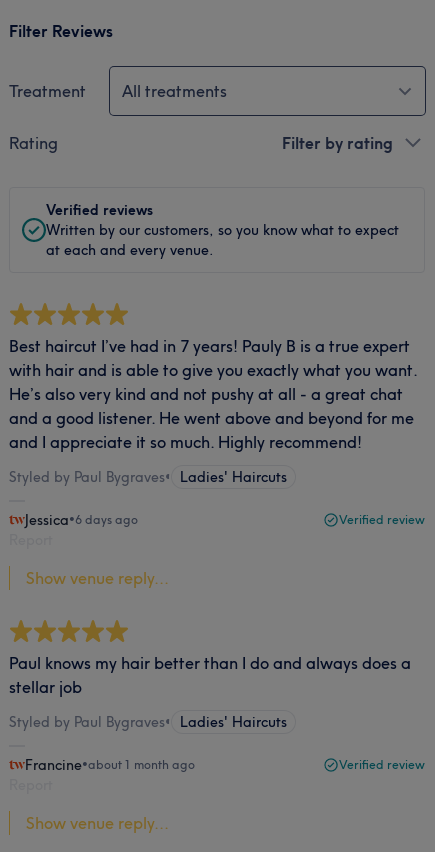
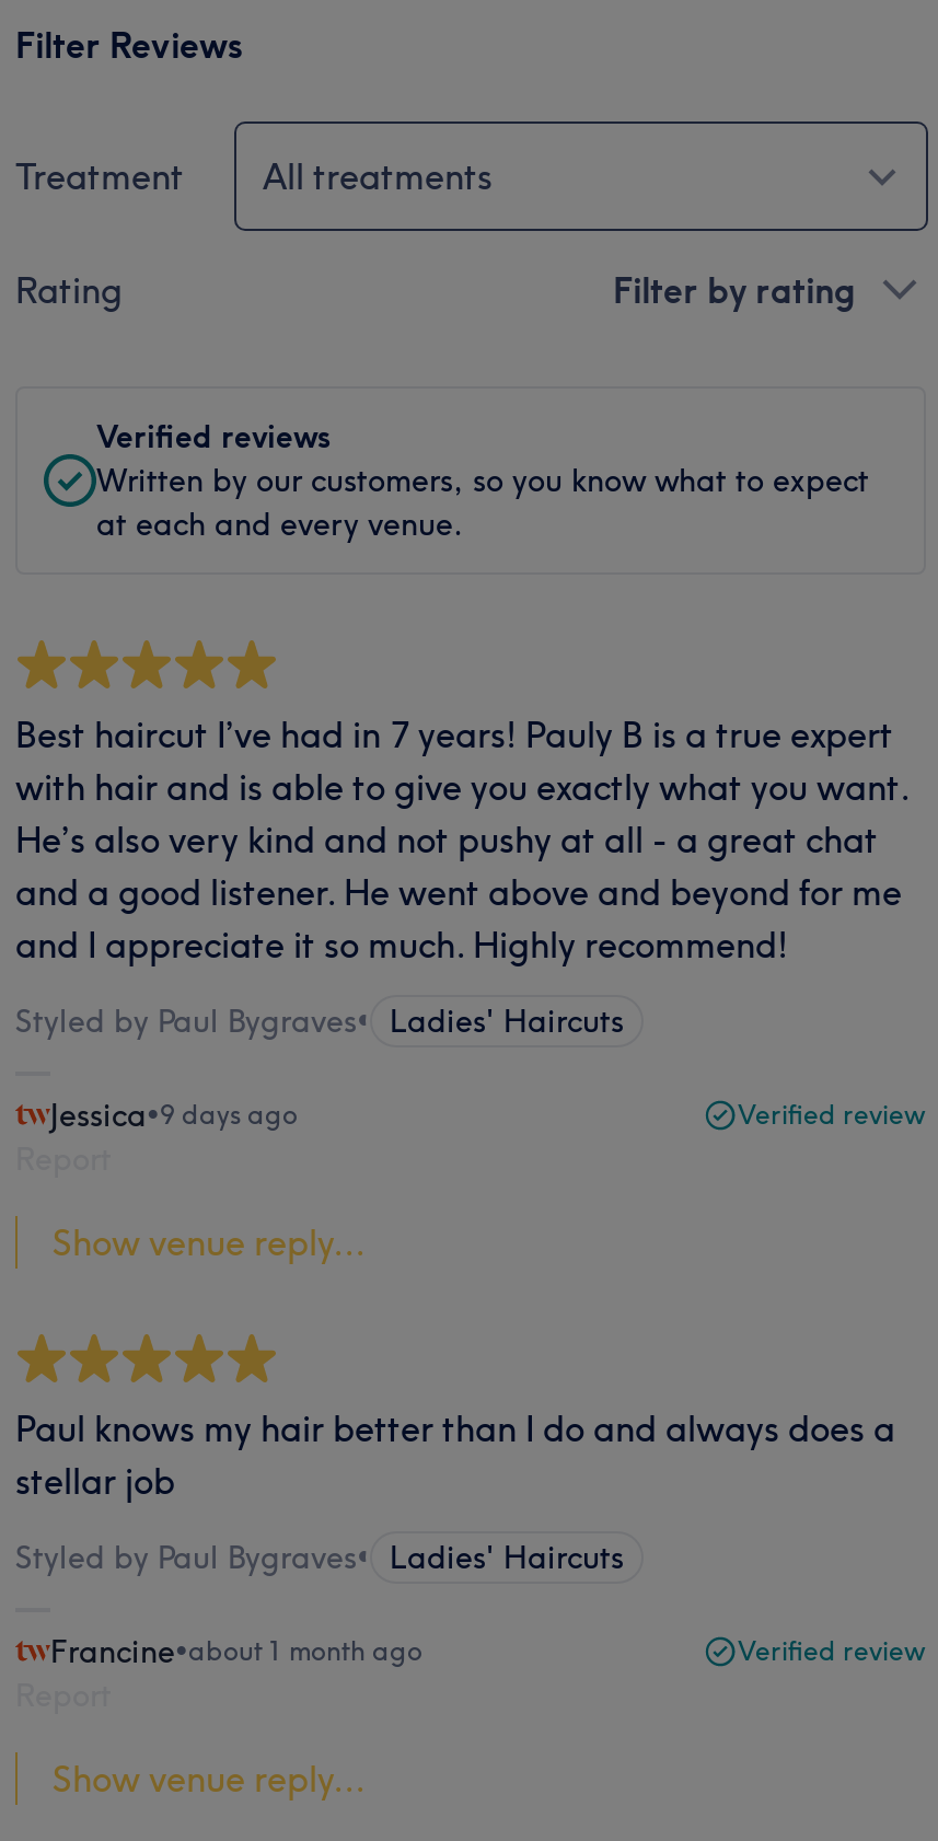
[25,511,138,529] Jessica•6 days ago -> [50,1096,298,1135] Jessica•9 days ago

